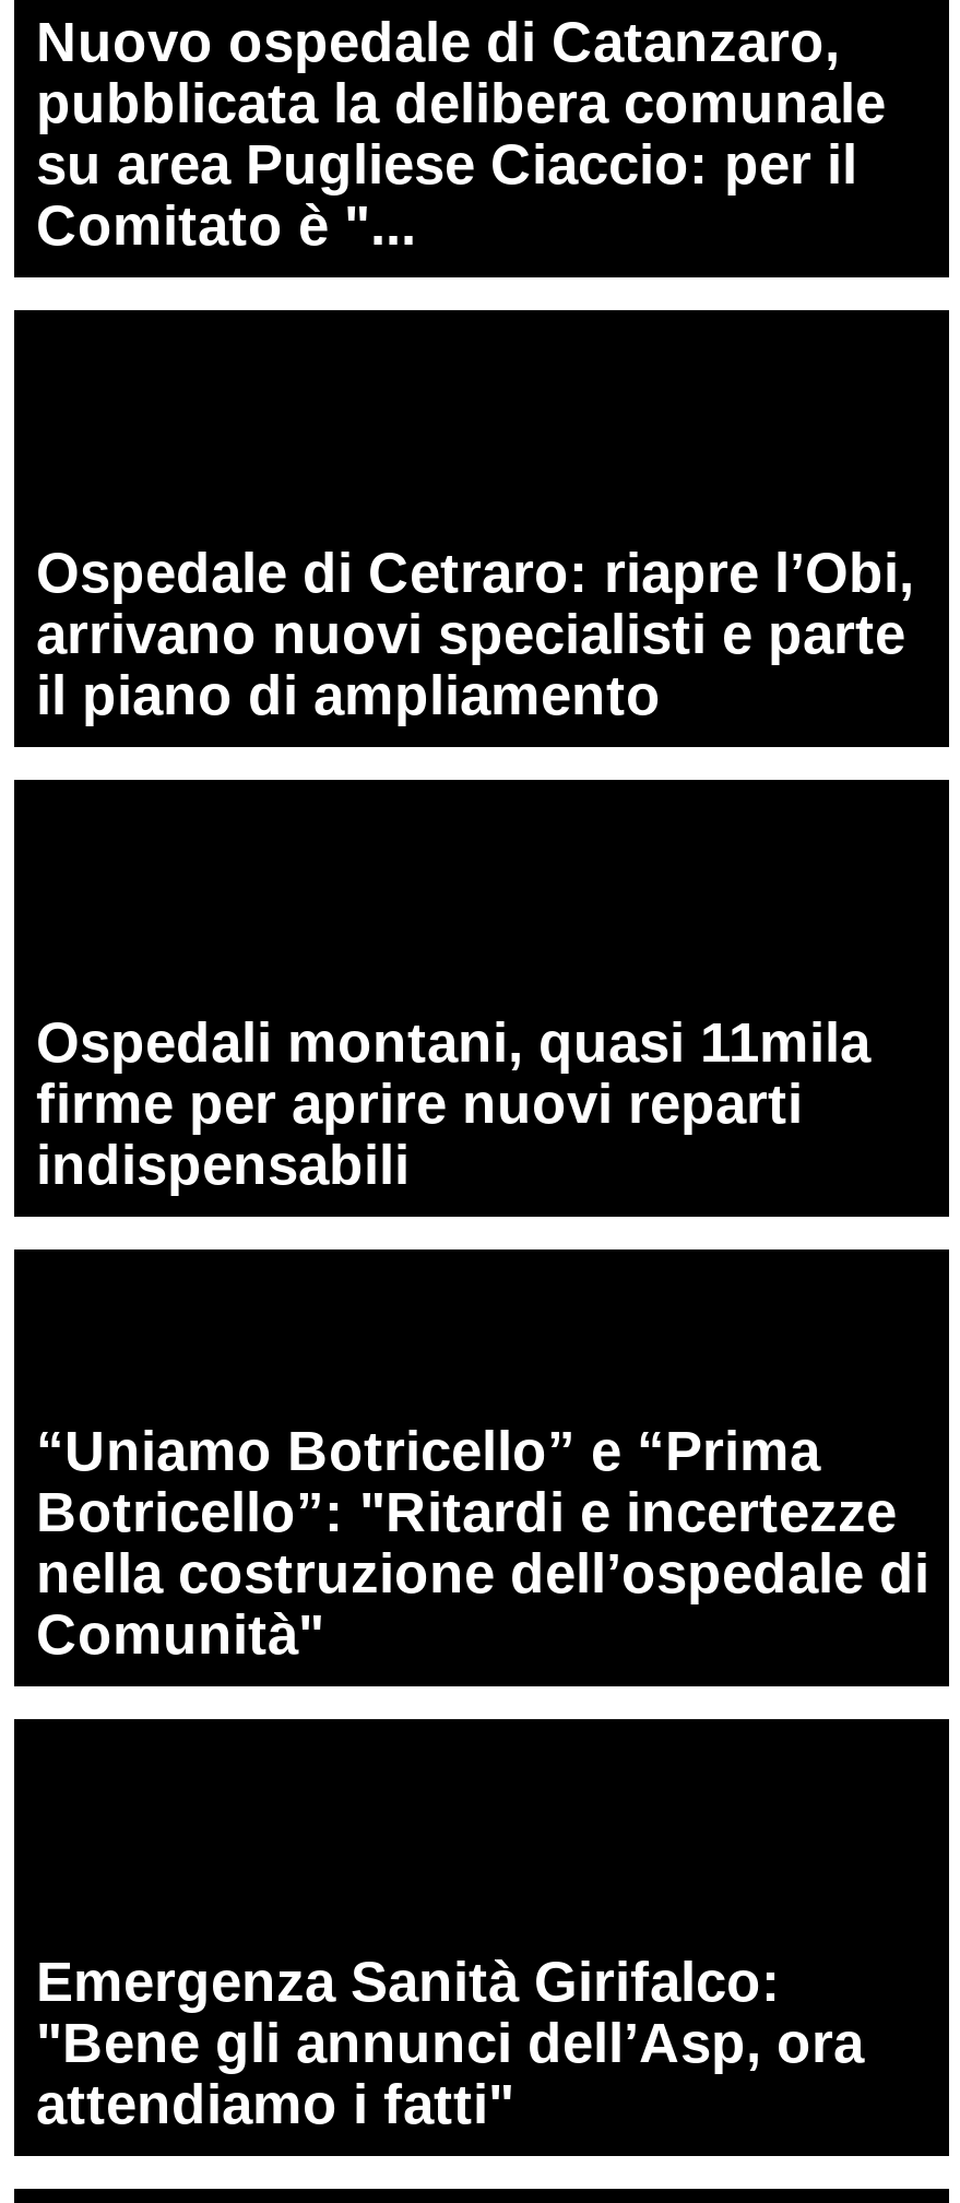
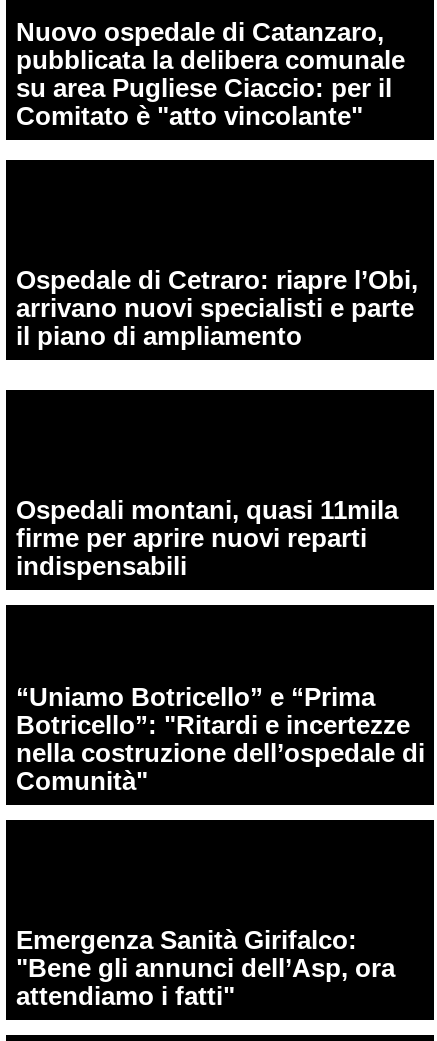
[36,194,416,256] Comitato è "... -> [16,102,363,130] Comitato è "atto vincolante"

